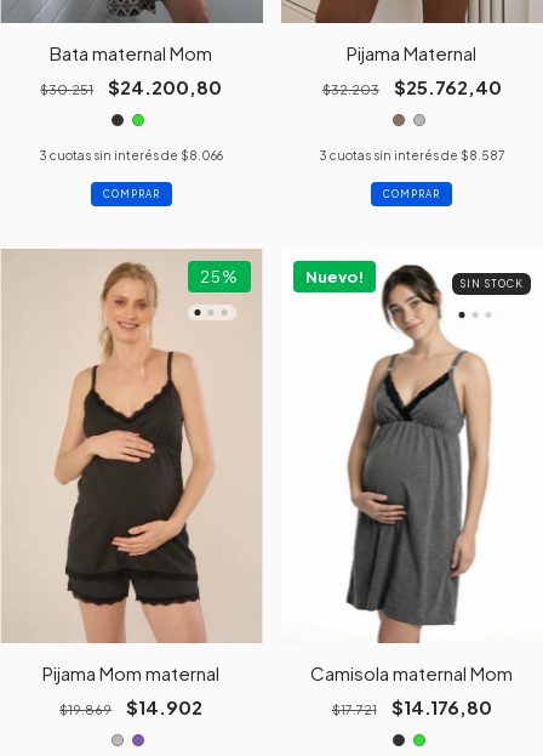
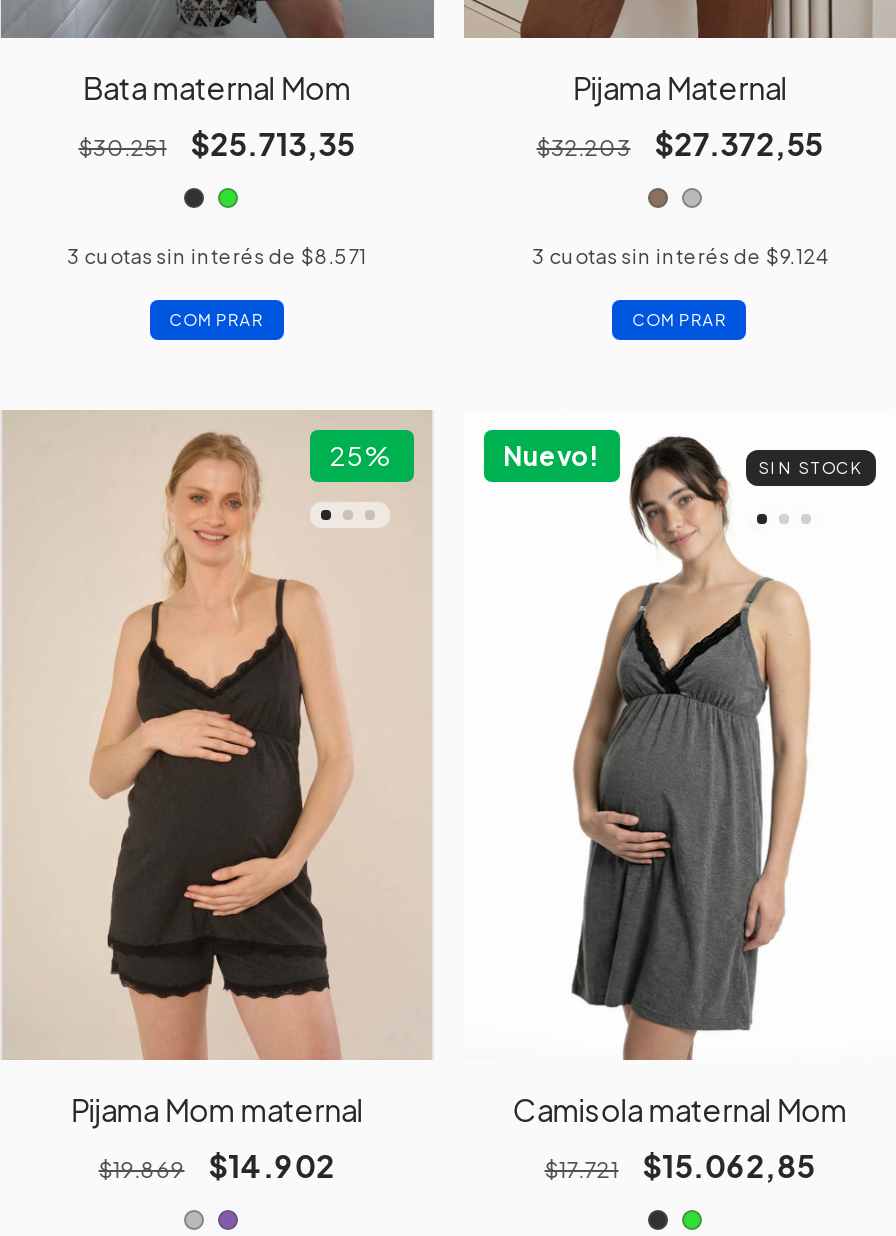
[108,75,222,98] $24.200,80 -> [190,124,354,162] $25.713,35
[322,75,502,98] $32.203 $25.762,40 -> [536,124,822,162] $32.203 $27.372,55
[39,148,223,162] 3 cuotas sin interés de $8.066 -> [66,244,366,268] 3 cuotas sin interés de $8.571
[319,148,504,162] 3 cuotas sin interés de $8.587 -> [532,244,828,268] 3 cuotas sin interés de $9.124
[391,695,492,718] $14.176,80 -> [642,1145,814,1183] $15.062,85

